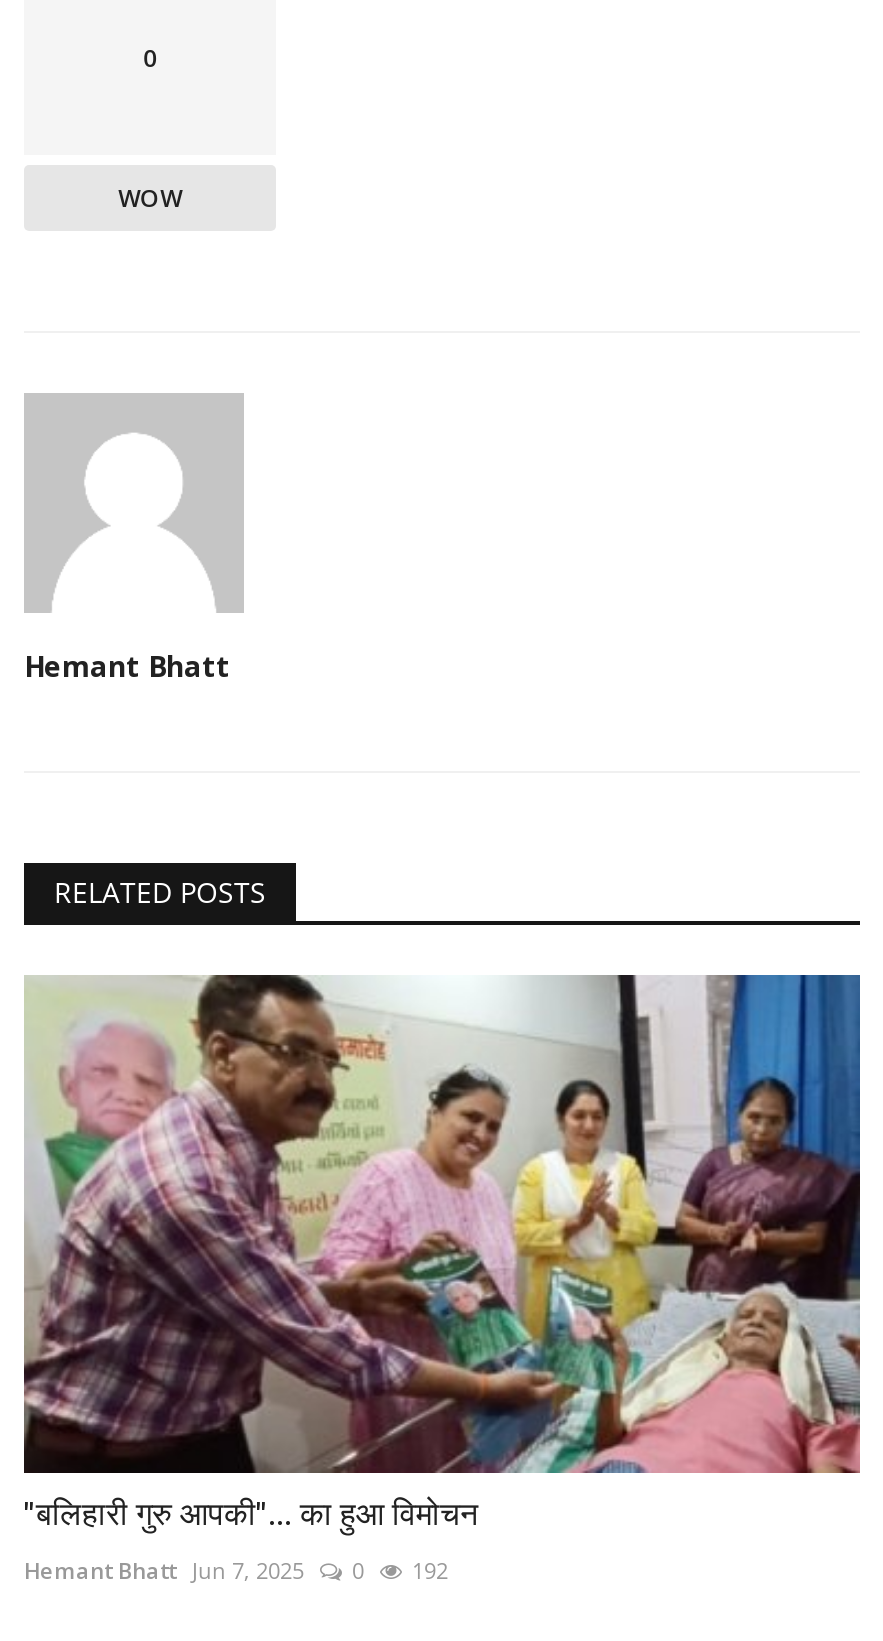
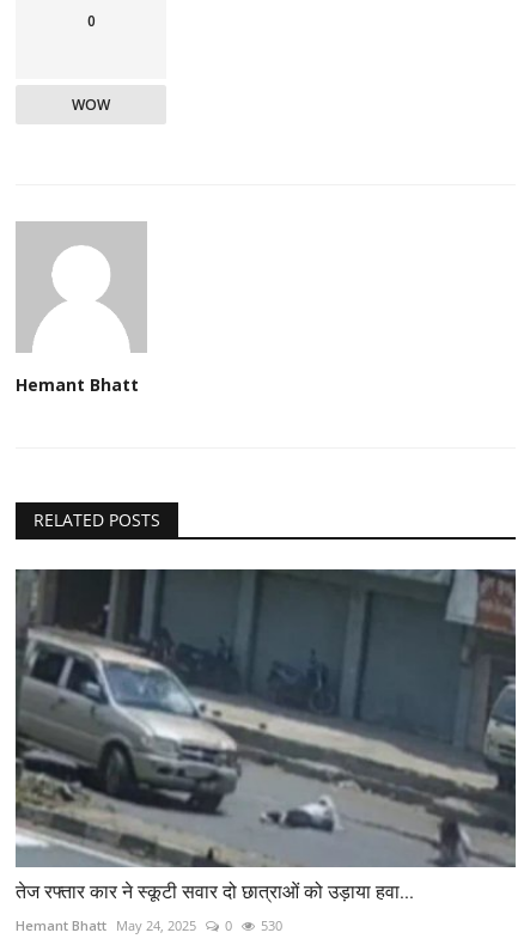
[22,975,862,1532] [image] | "बलिहारी गुरु आपकी"... का हुआ विमोचन -> [16,568,517,903] [image] | तेज रफ्तार कार ने स्कूटी सवार दो छात्राओं को उड़ाया हवा...
[24,1554,304,1584] Hemant Bhatt Jun 7, 2025 -> [16,916,196,934] Hemant Bhatt May 24, 2025
[412,1554,448,1584] 192 -> [261,916,282,934] 530

